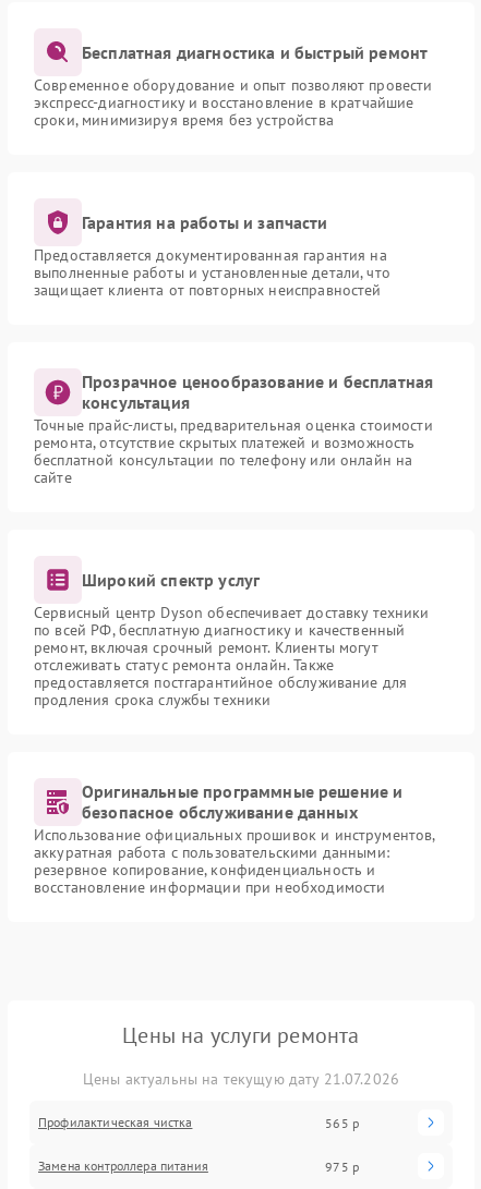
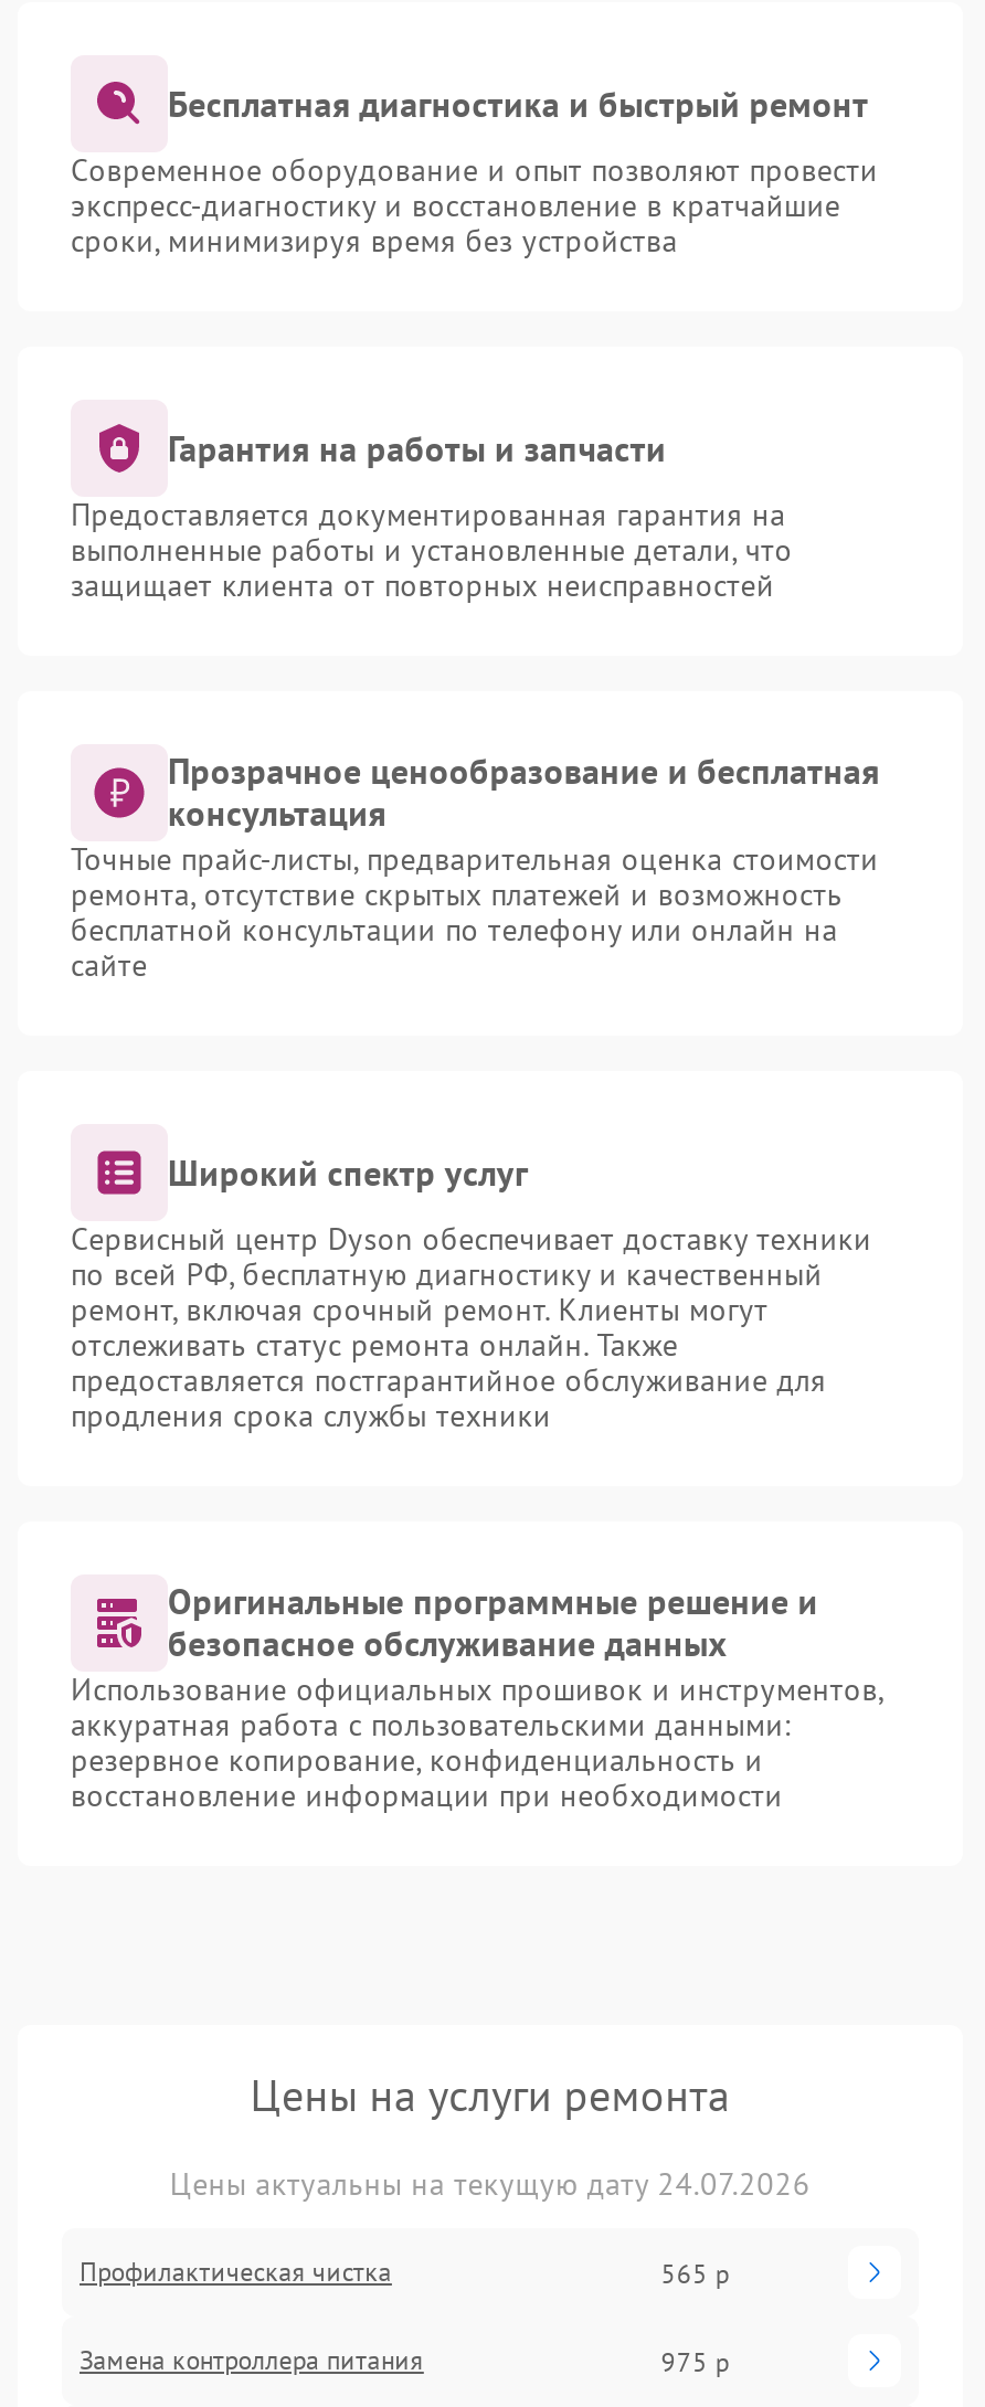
[83,1069,399,1089] Цены актуальны на текущую дату 21.07.2026 -> [170,2164,811,2204] Цены актуальны на текущую дату 24.07.2026

